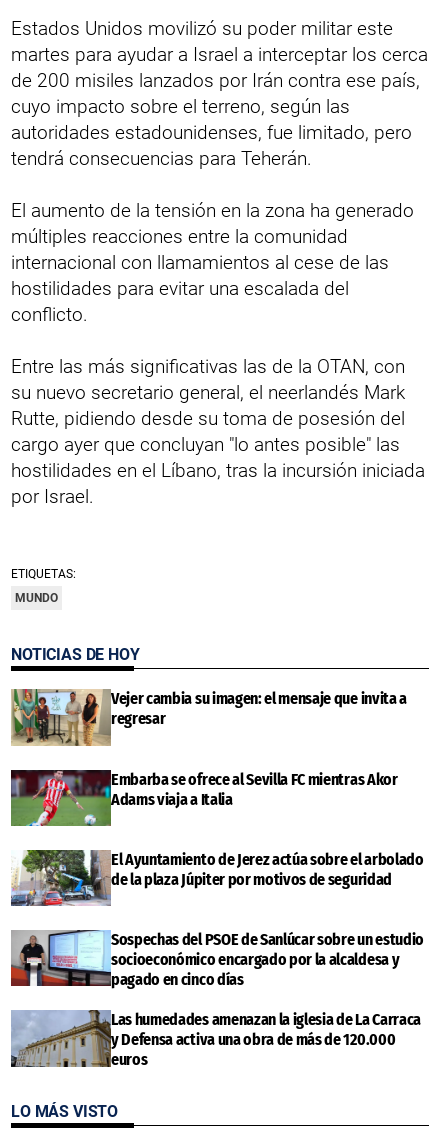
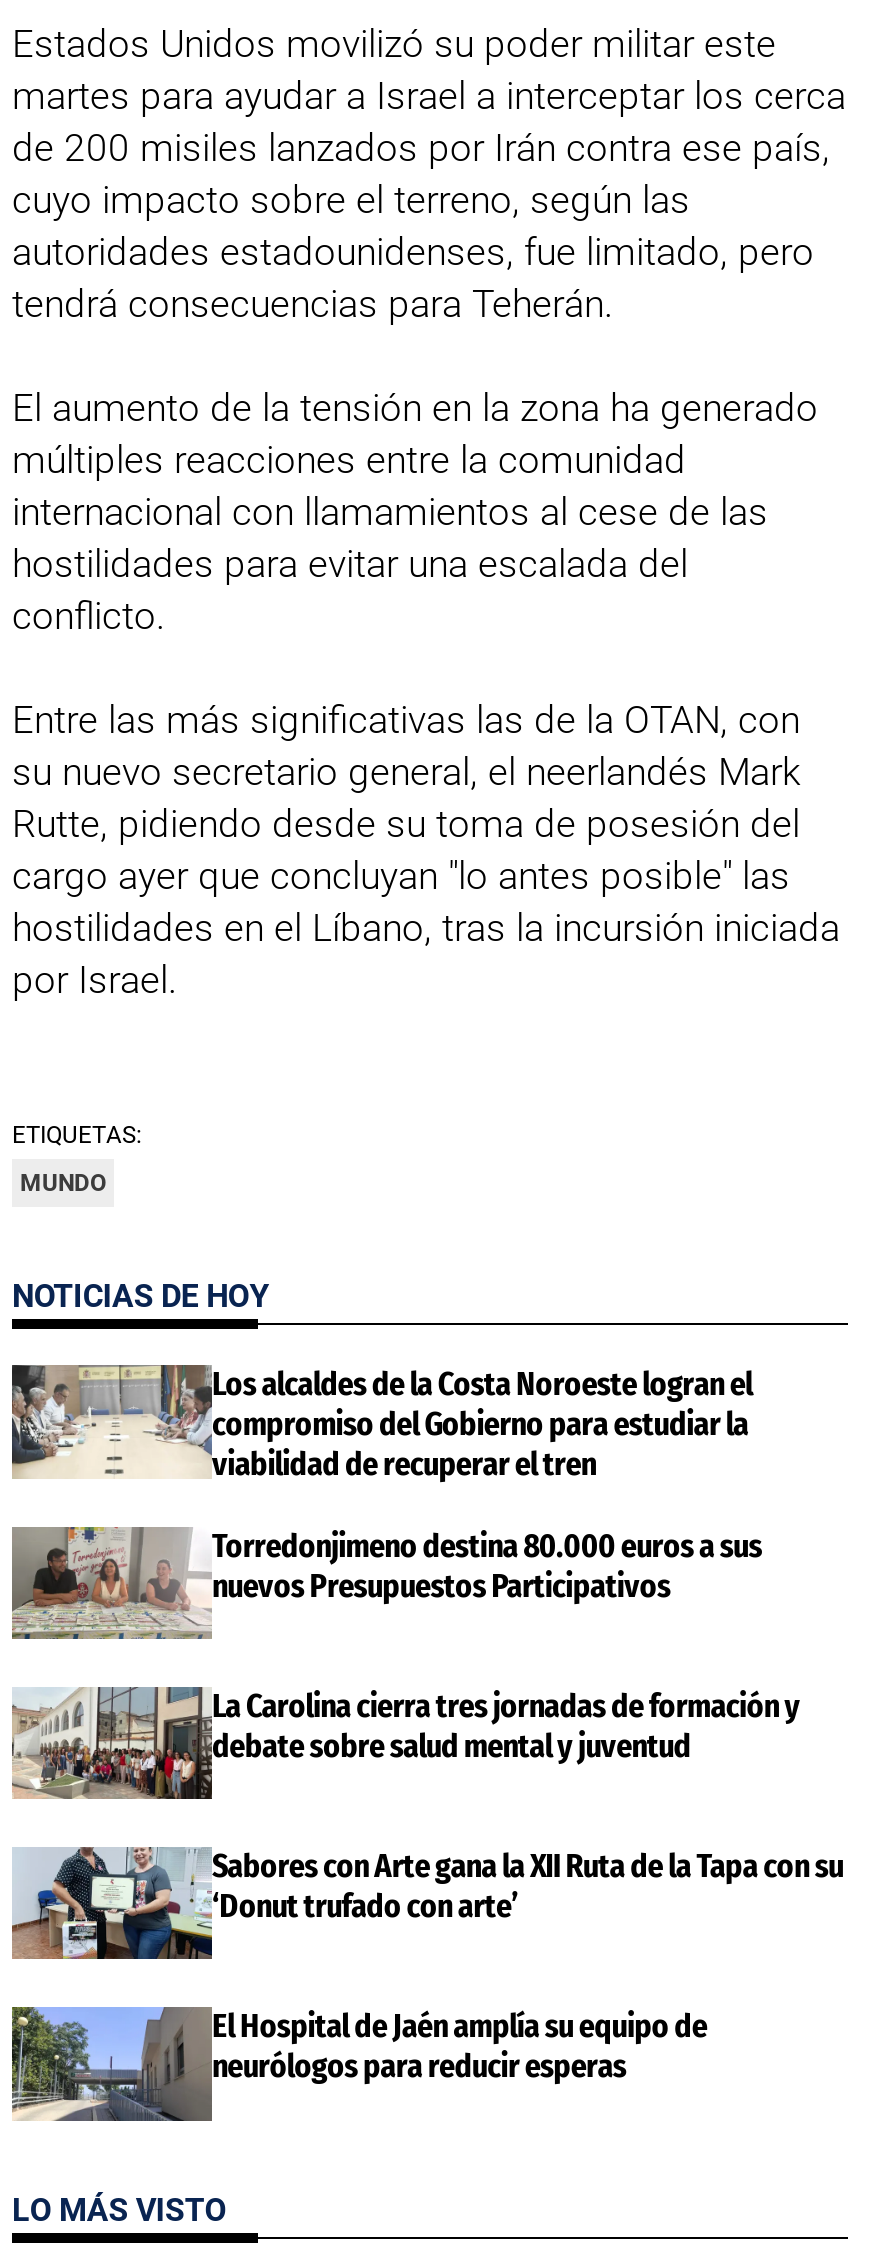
[11,688,407,747] [image] | Vejer cambia su imagen: el mensaje que invita a | regresar -> [10,1363,752,1484] [image] | Los alcaldes de la Costa Noroeste logran el | compromiso del Gobierno para estudiar la | viabilidad de recuperar el tren
[11,769,398,827] [image] | Embarba se ofrece al Sevilla FC mientras Akor | Adams viaja a Italia -> [12,1525,762,1641] [image] | Torredonjimeno destina 80.000 euros a sus | nuevos Presupuestos Participativos
[10,849,424,907] [image] | El Ayuntamiento de Jerez actúa sobre el arbolado | de la plaza Júpiter por motivos de seguridad -> [10,1685,800,1801] [image] | La Carolina cierra tres jornadas de formación y | debate sobre salud mental y juventud
[10,930,424,989] [image] | Sospechas del PSOE de Sanlúcar sobre un estudio | socioeconómico encargado por la alcaldesa y | pagado en cinco días -> [10,1847,843,1961] [image] | Sabores con Arte gana la XII Ruta de la Tapa con su | ‘Donut trufado con arte’
[10,1010,421,1069] [image] | Las humedades amenazan la iglesia de La Carraca | y Defensa activa una obra de más de 120.000 | euros -> [10,2005,707,2123] [image] | El Hospital de Jaén amplía su equipo de | neurólogos para reducir esperas

